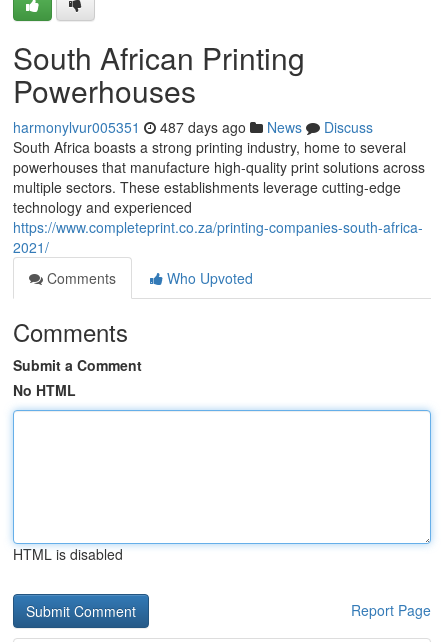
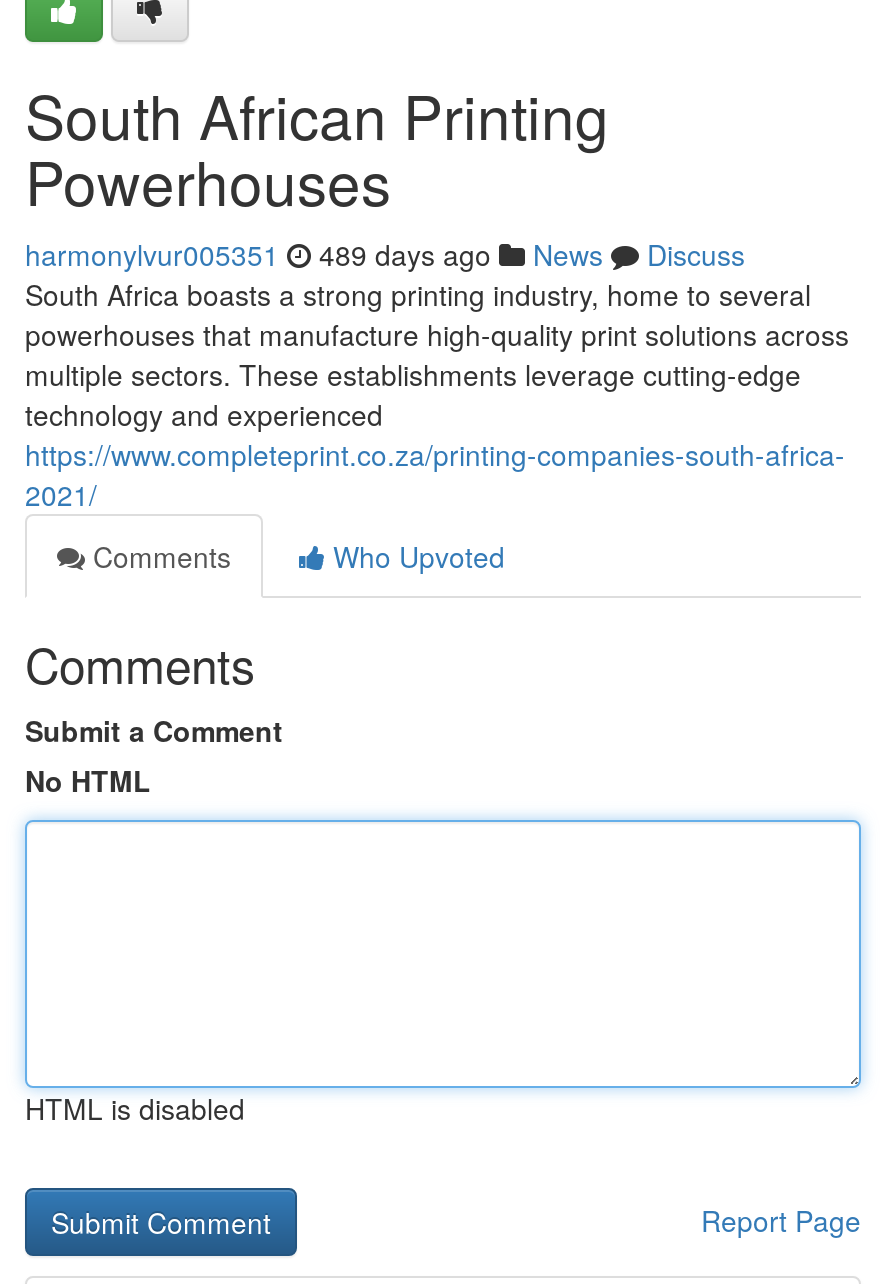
[13,117,373,137] harmonylvur005351 487 days ago News Discuss -> [25,234,745,274] harmonylvur005351 489 days ago News Discuss

